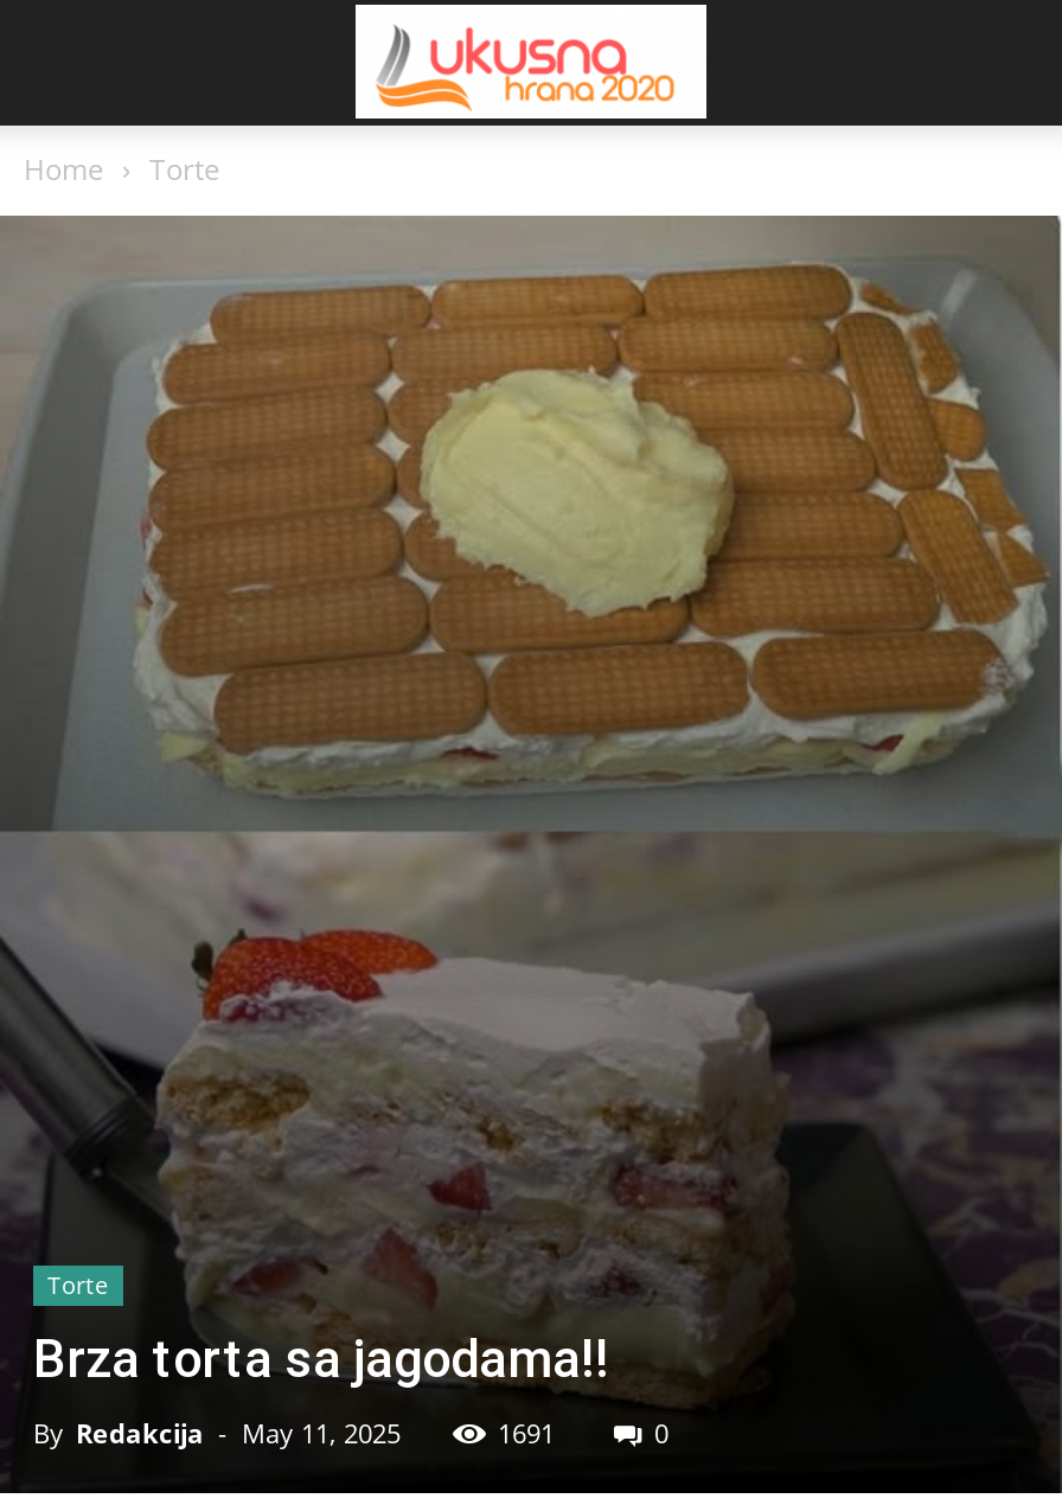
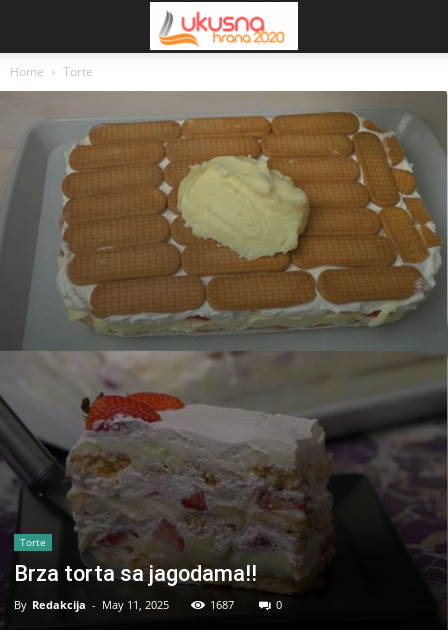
[498,1415,555,1451] 1691 -> [210,597,234,612] 1687

